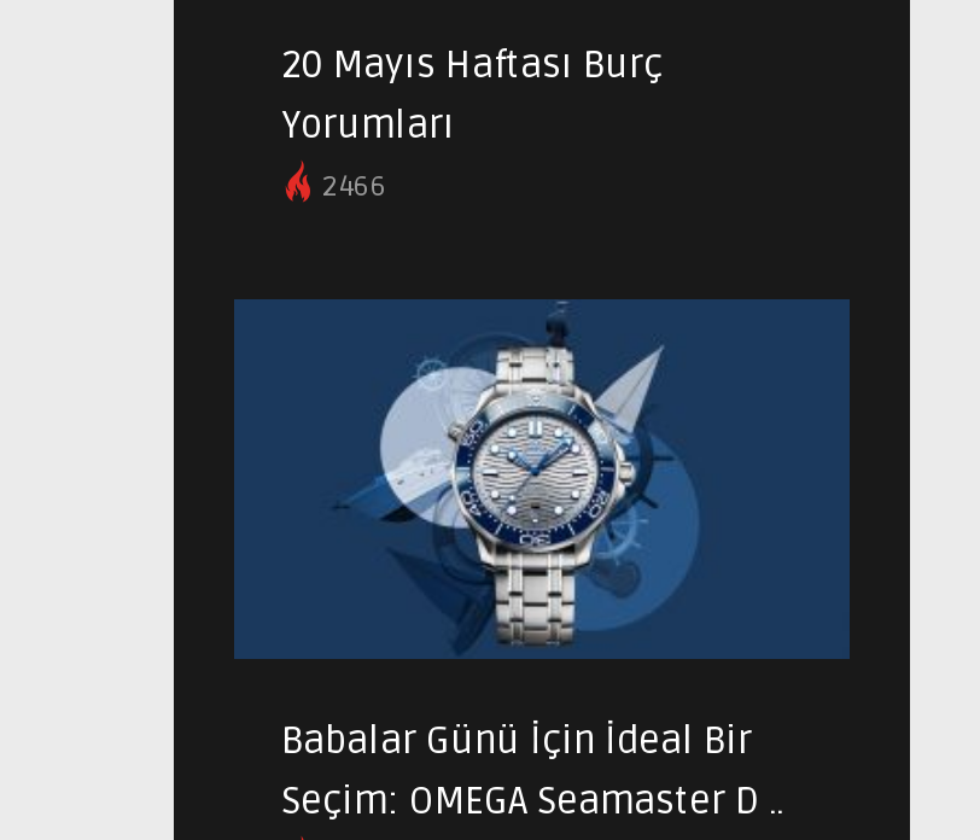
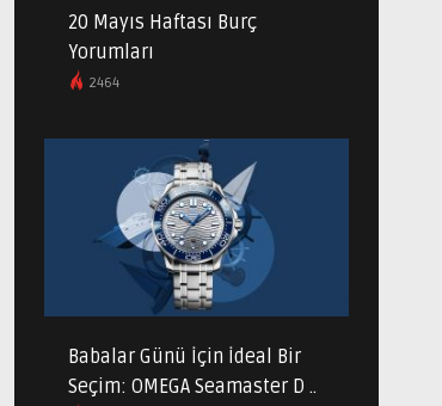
[322,169,387,205] 2466 -> [88,74,119,92] 2464

